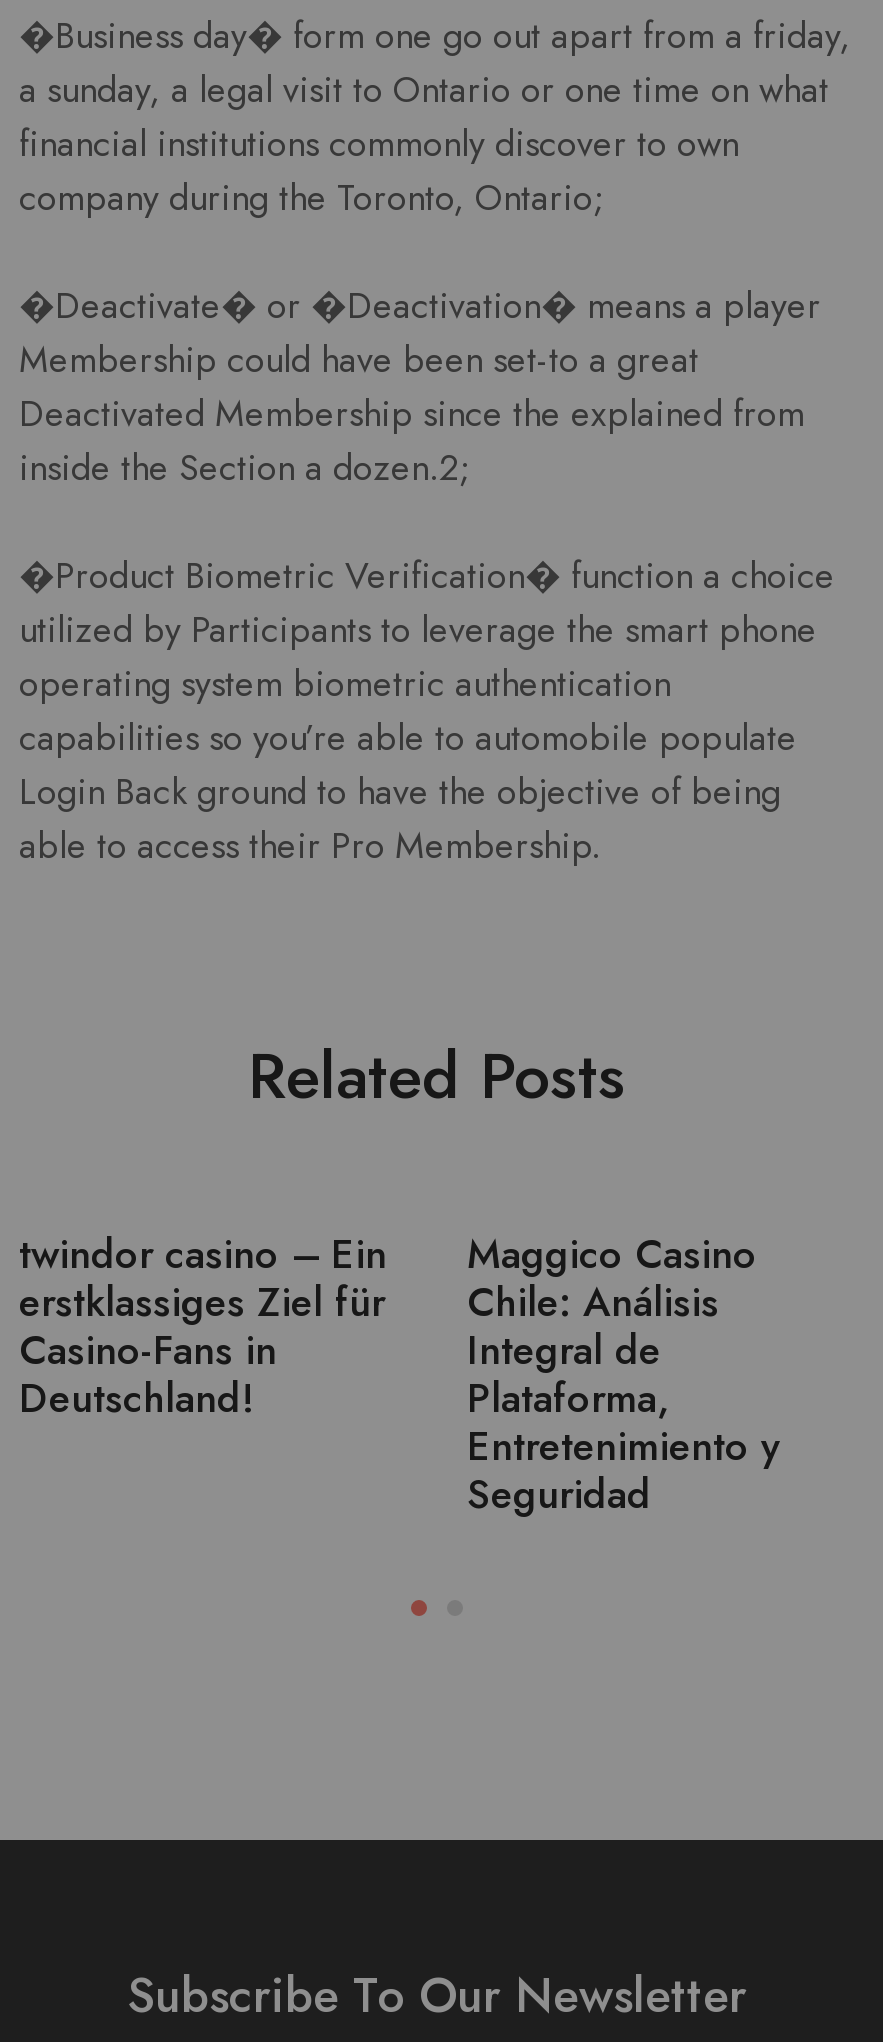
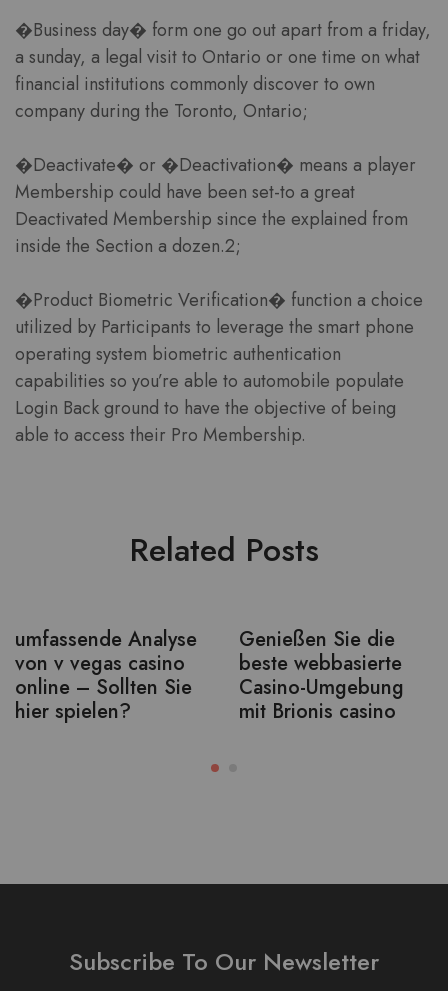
[19,1225,387,1427] twindor casino – Ein | erstklassiges Ziel für | Casino-Fans in | Deutschland! -> [15,625,197,726] umfassende Analyse | von v vegas casino | online – Sollten Sie | hier spielen?
[467,1225,779,1523] Maggico Casino | Chile: Análisis | Integral de | Plataforma, | Entretenimiento y | Seguridad -> [239,625,404,726] Genießen Sie die | beste webbasierte | Casino-Umgebung | mit Brionis casino

